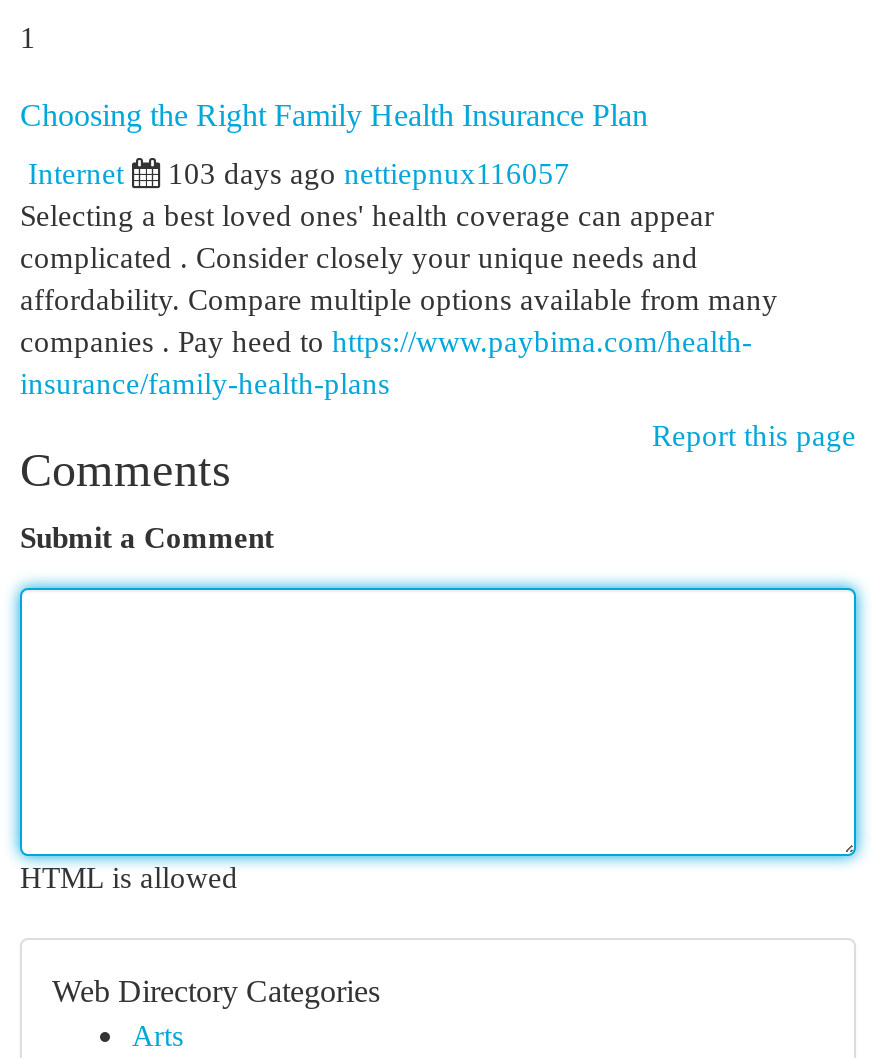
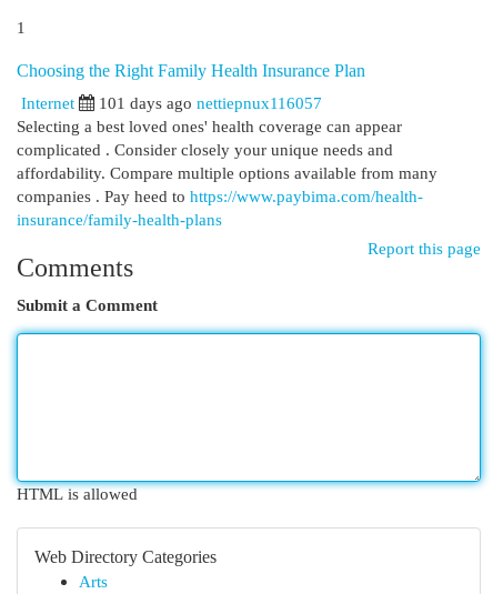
[168,156,570,190] 103 days ago nettiepnux116057 -> [99,93,322,112] 101 days ago nettiepnux116057

